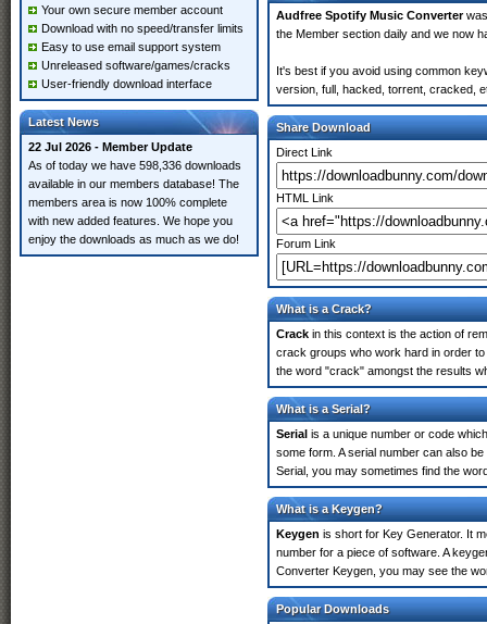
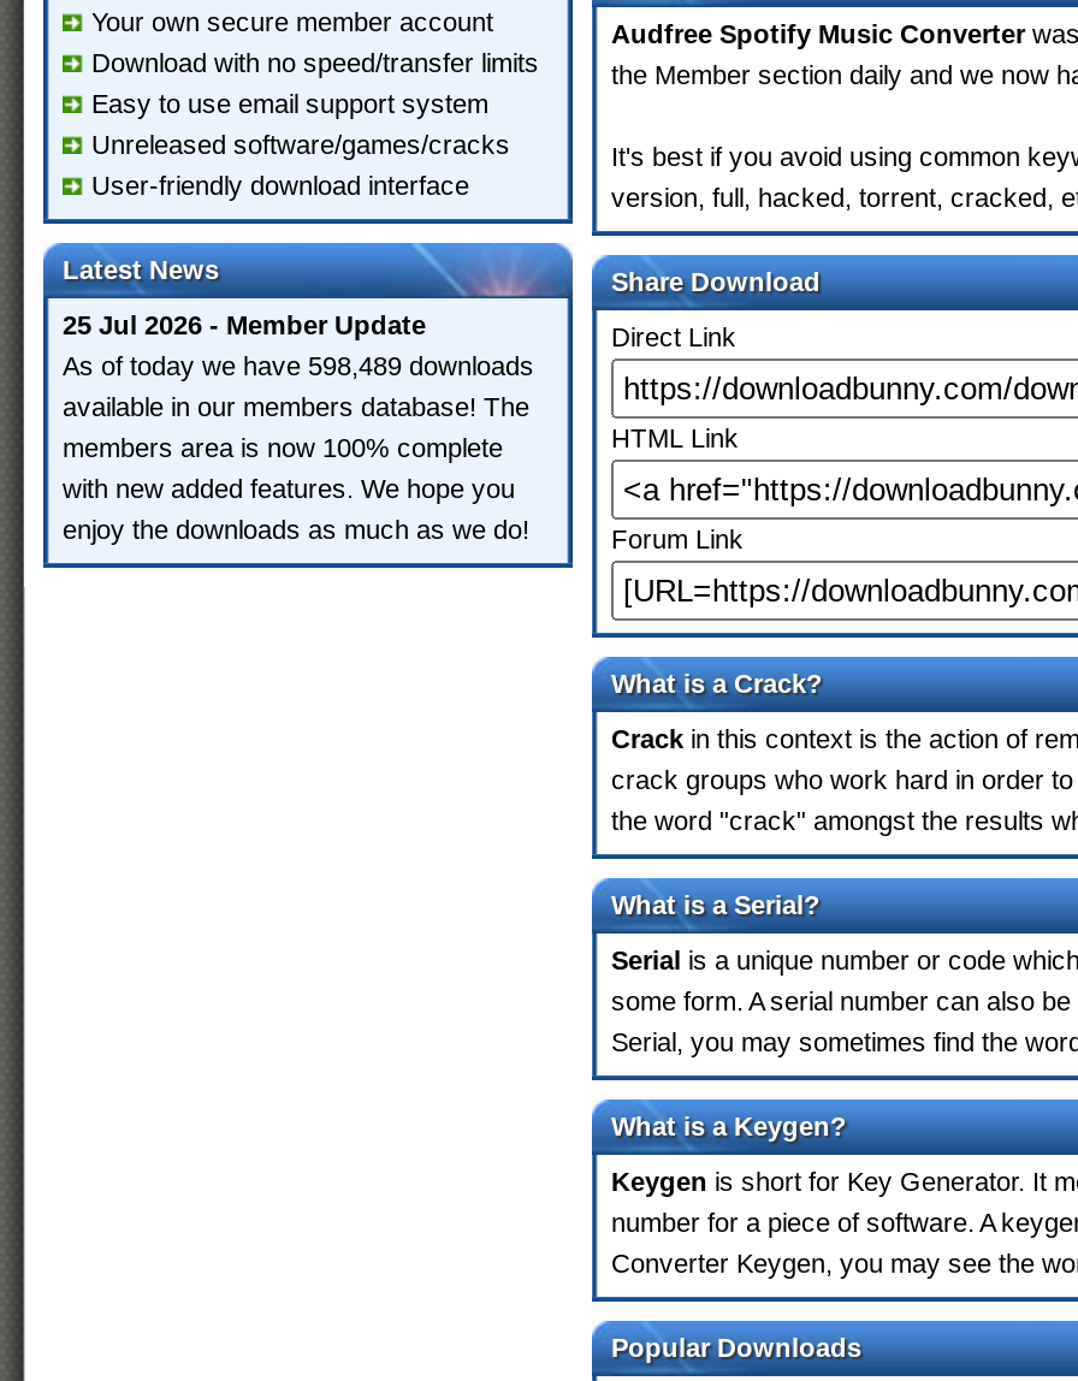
[28,140,192,153] 22 Jul 2026 - Member Update -> [63,310,426,339] 25 Jul 2026 - Member Update
[28,159,241,172] As of today we have 598,336 downloads -> [63,351,534,380] As of today we have 598,489 downloads

